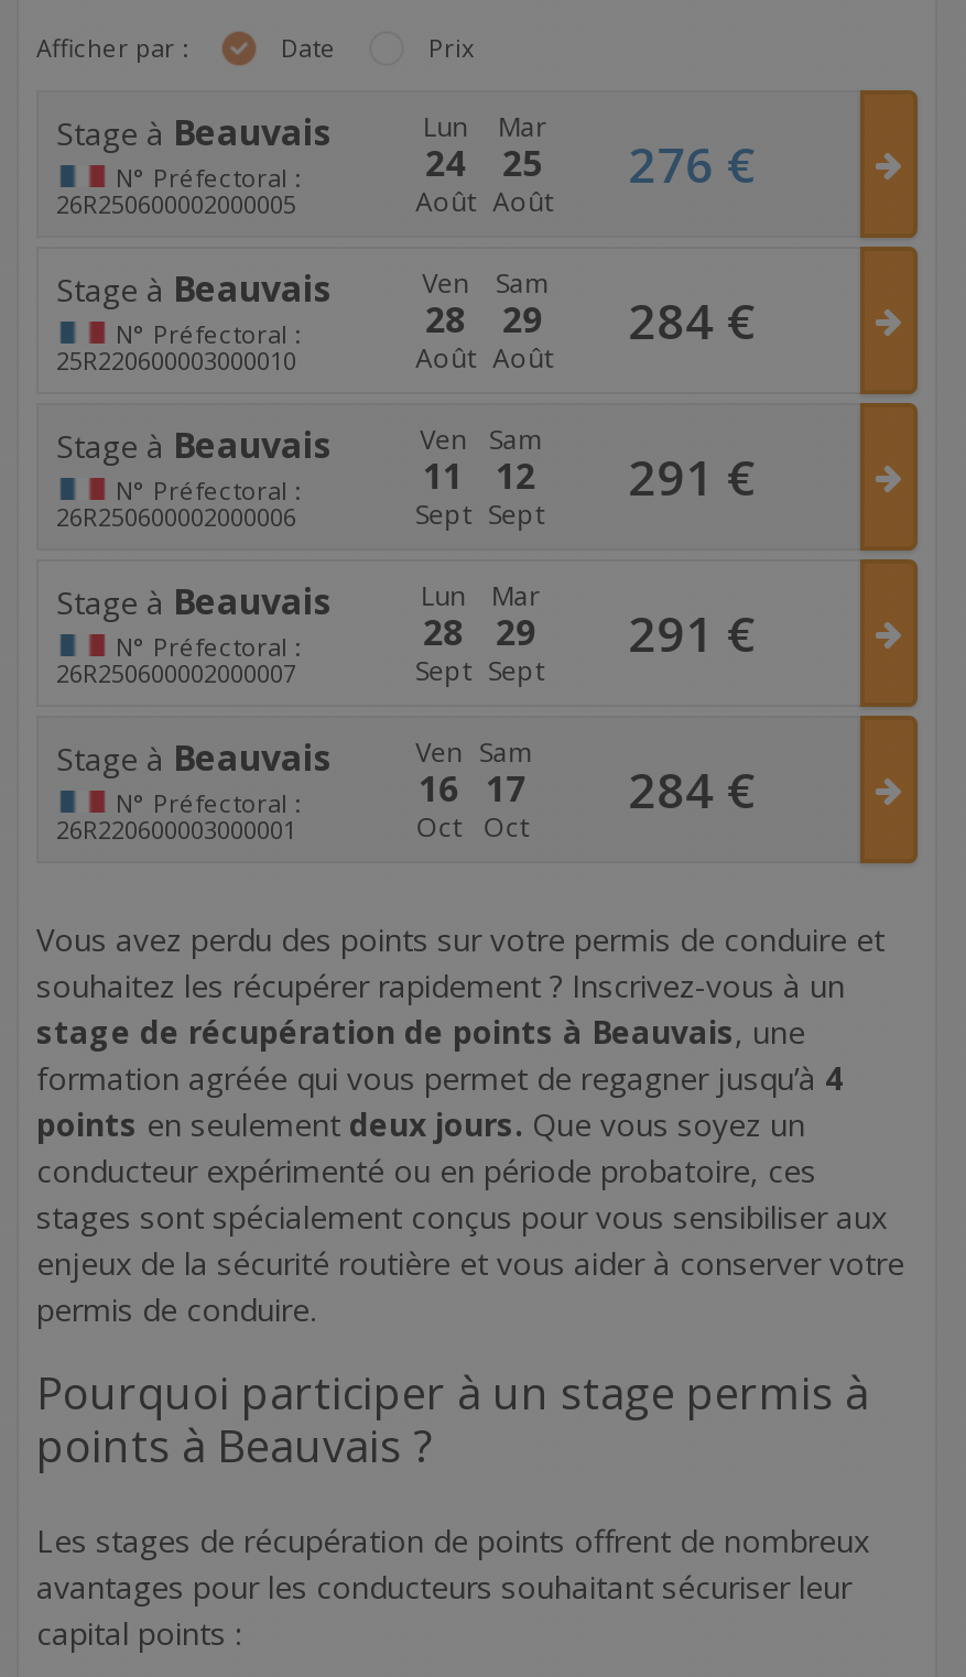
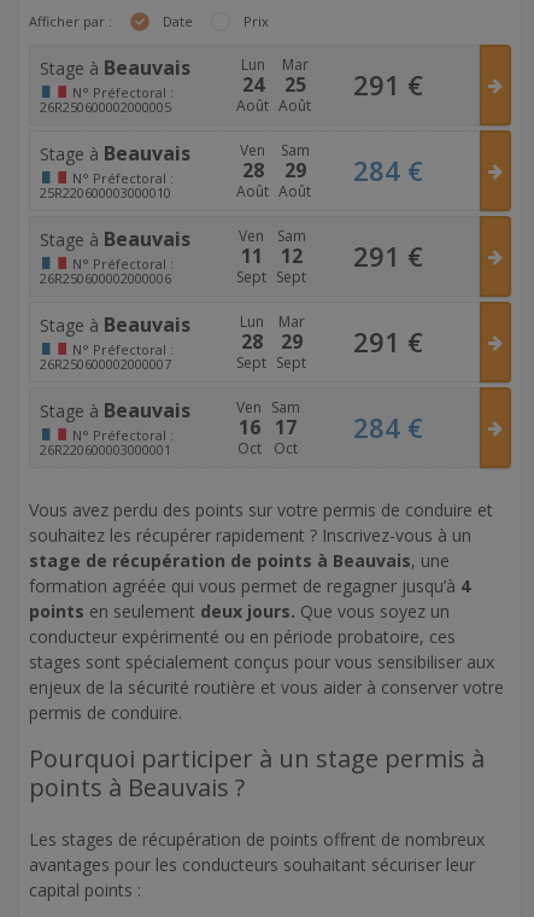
[426,129,756,196] 24 25 276 € -> [242,66,423,102] 24 25 291 €

